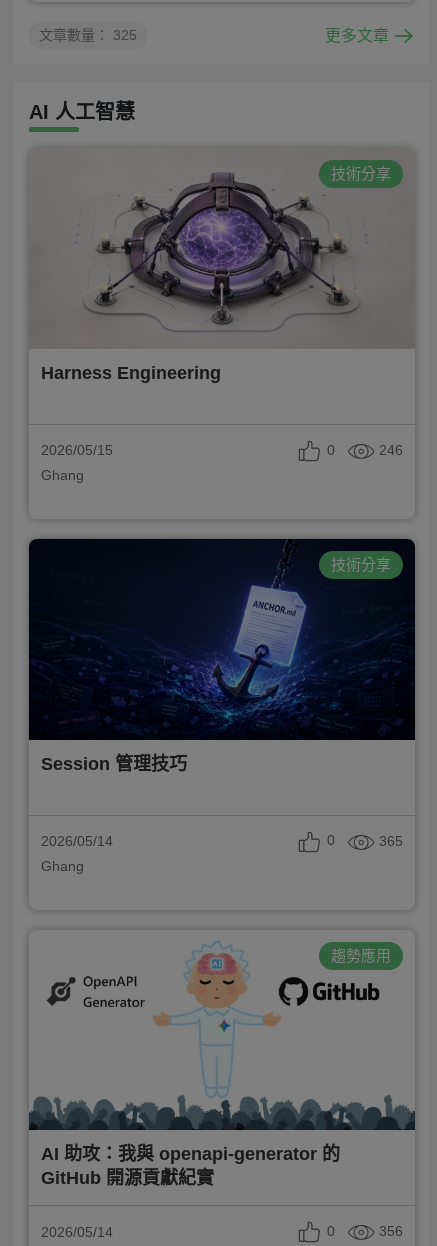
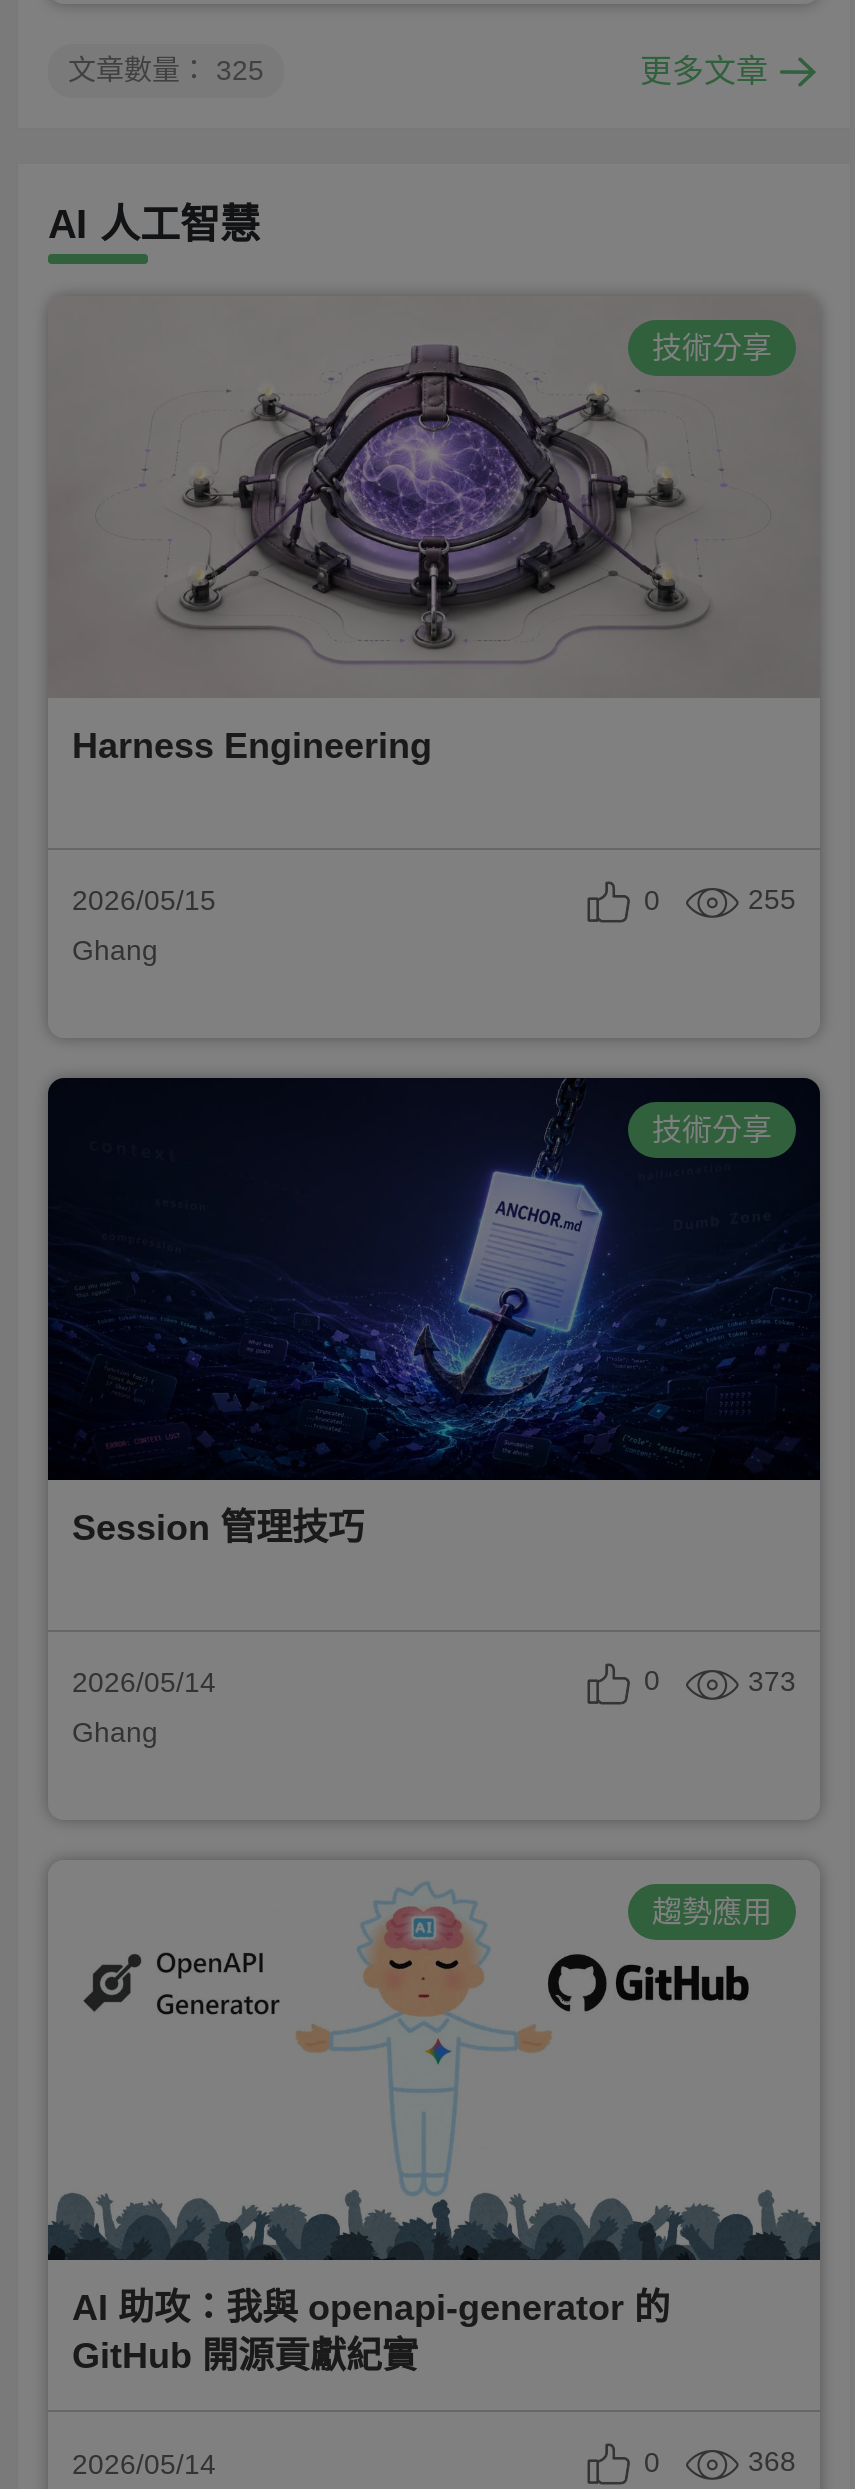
[379,442,403,458] 246 -> [748,883,796,915] 255
[379,832,403,848] 365 -> [748,1665,796,1697] 373
[379,1223,403,1239] 356 -> [748,2446,796,2478] 368

